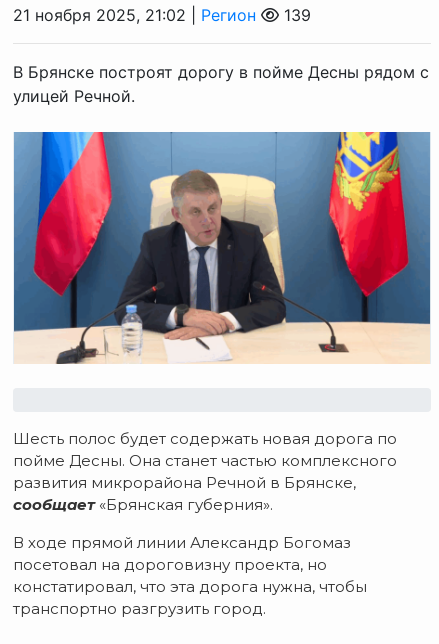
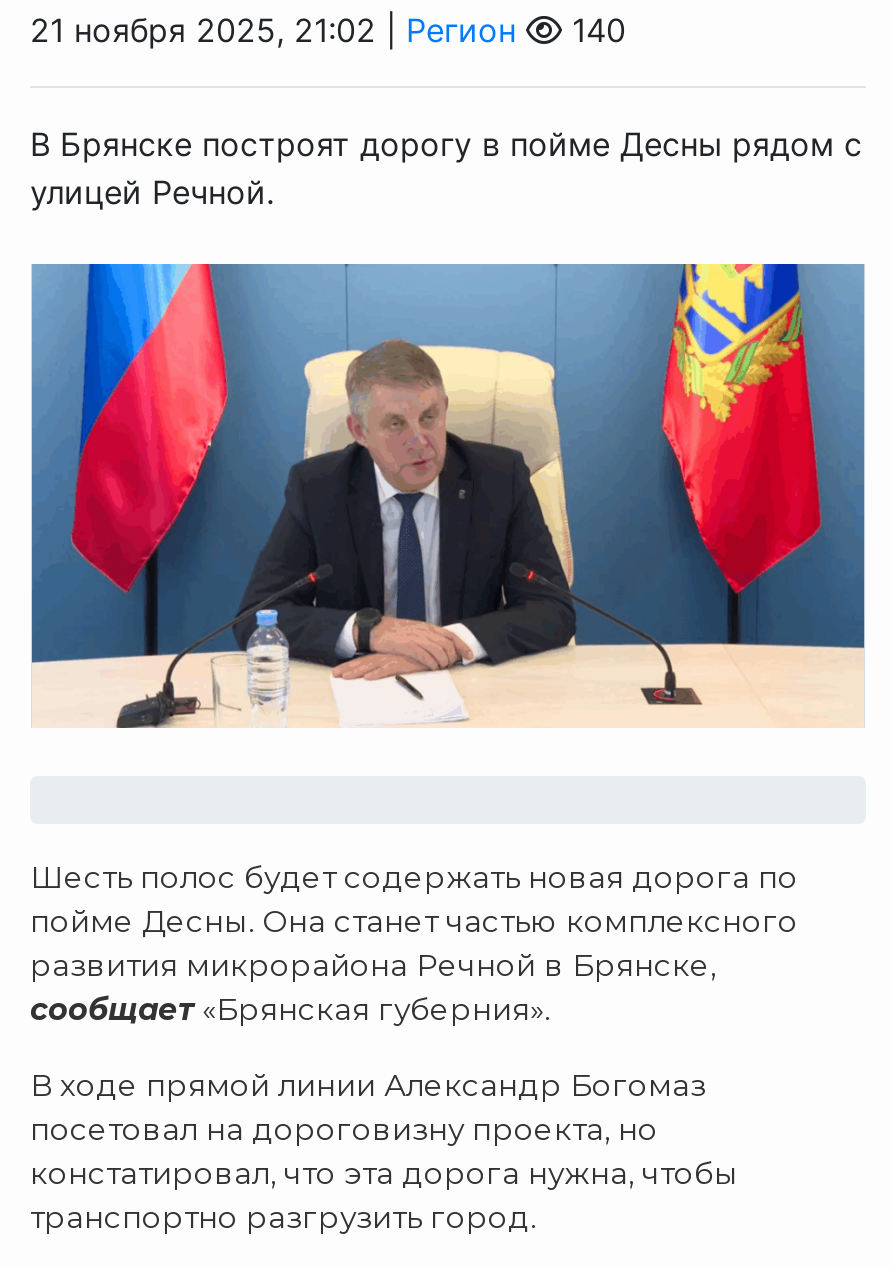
[279,5,311,25] 139 -> [562,10,626,50] 140

